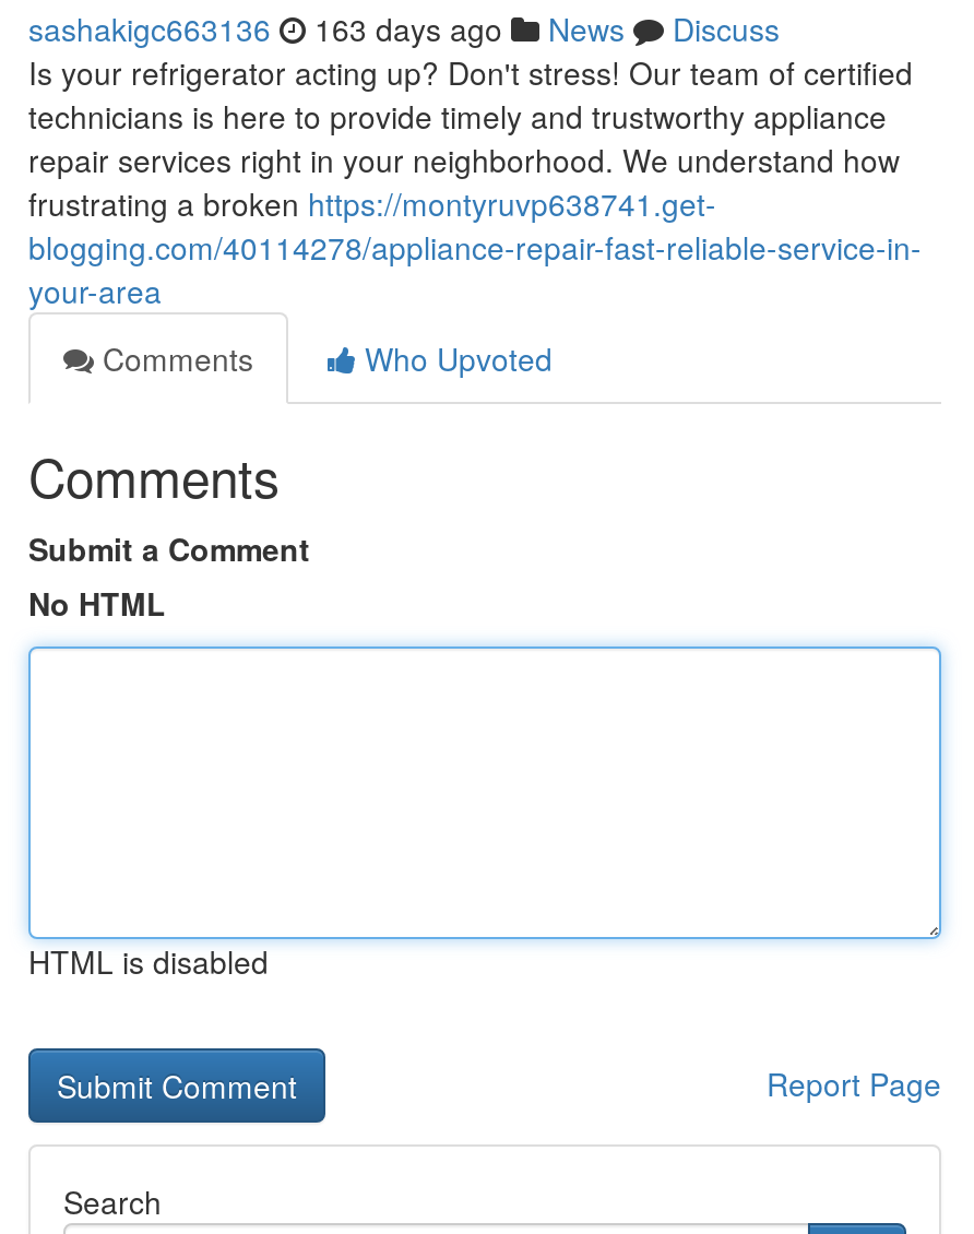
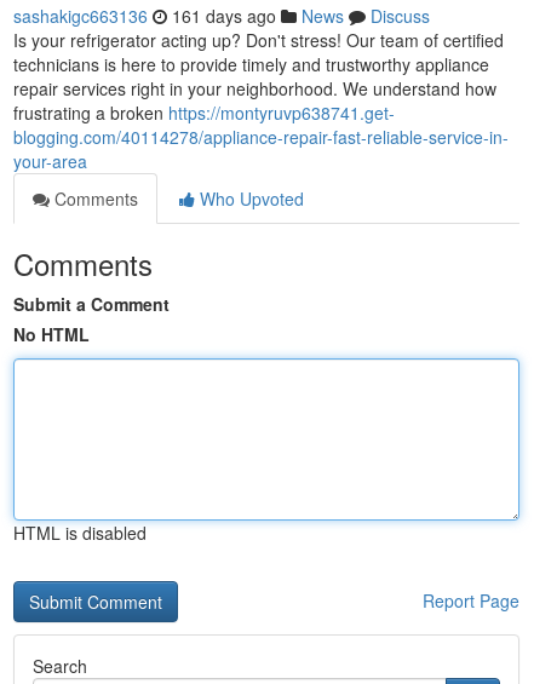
[28,7,780,50] sashakigc663136 163 days ago News Discuss -> [13,4,430,28] sashakigc663136 161 days ago News Discuss

